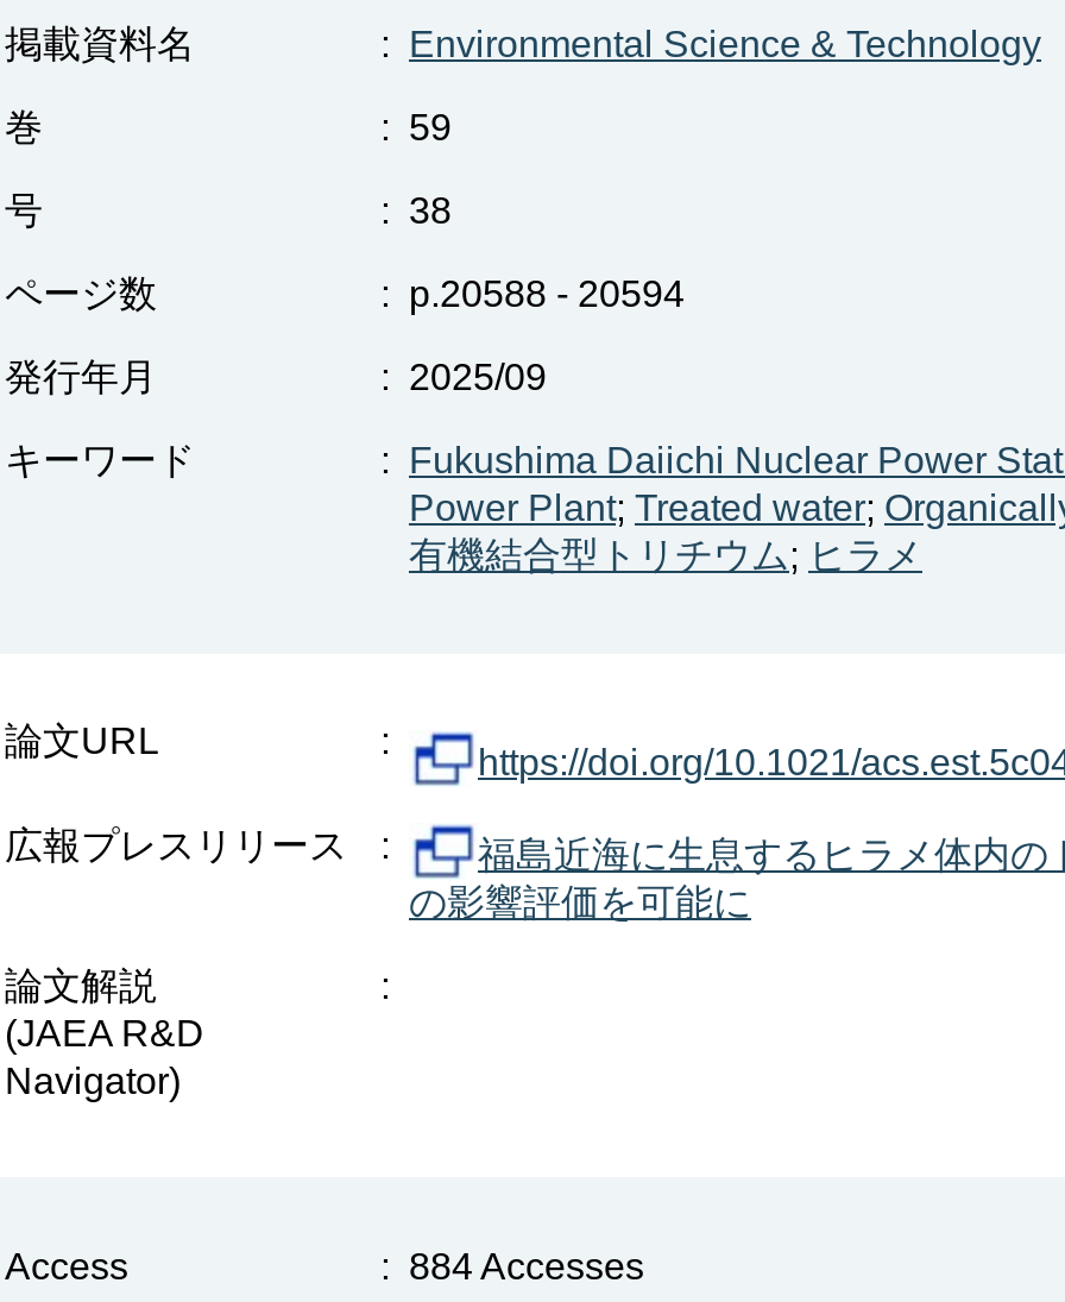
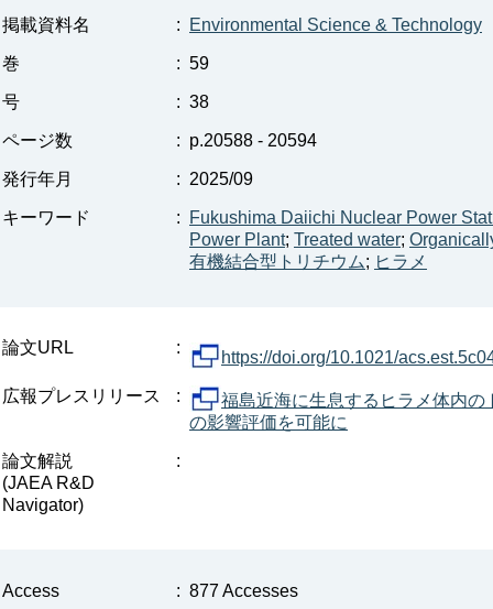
[380,1245,644,1286] : 884 Accesses -> [176,581,298,600] : 877 Accesses

